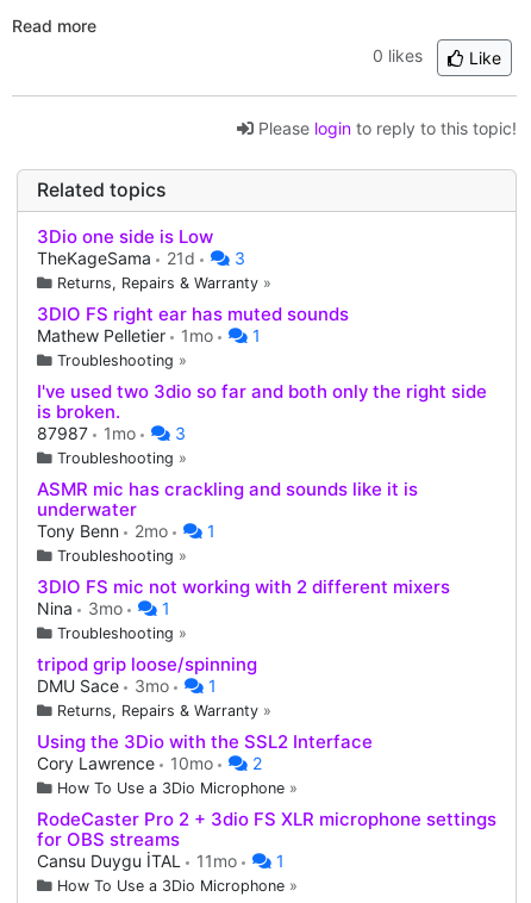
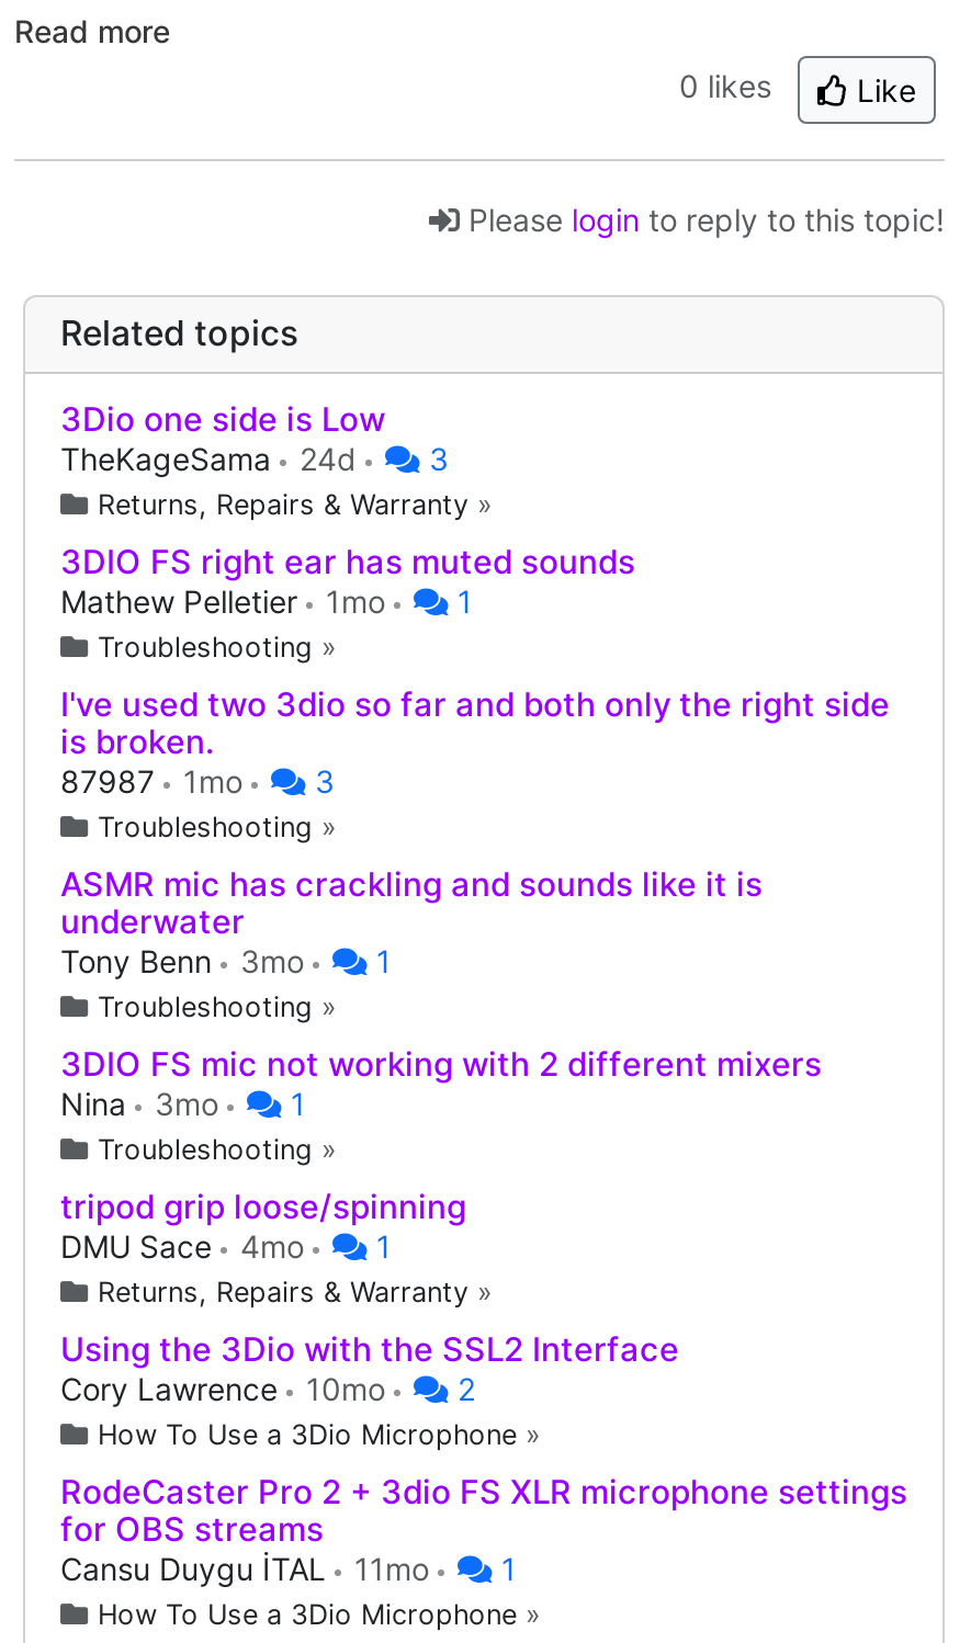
[37,248,195,268] TheKageSama 21d -> [60,440,357,477] TheKageSama 24d
[37,521,215,541] Tony Benn 2mo 1 -> [60,942,392,979] Tony Benn 3mo 1
[37,675,217,696] DMU Sace 3mo 1 -> [60,1227,392,1265] DMU Sace 4mo 1

